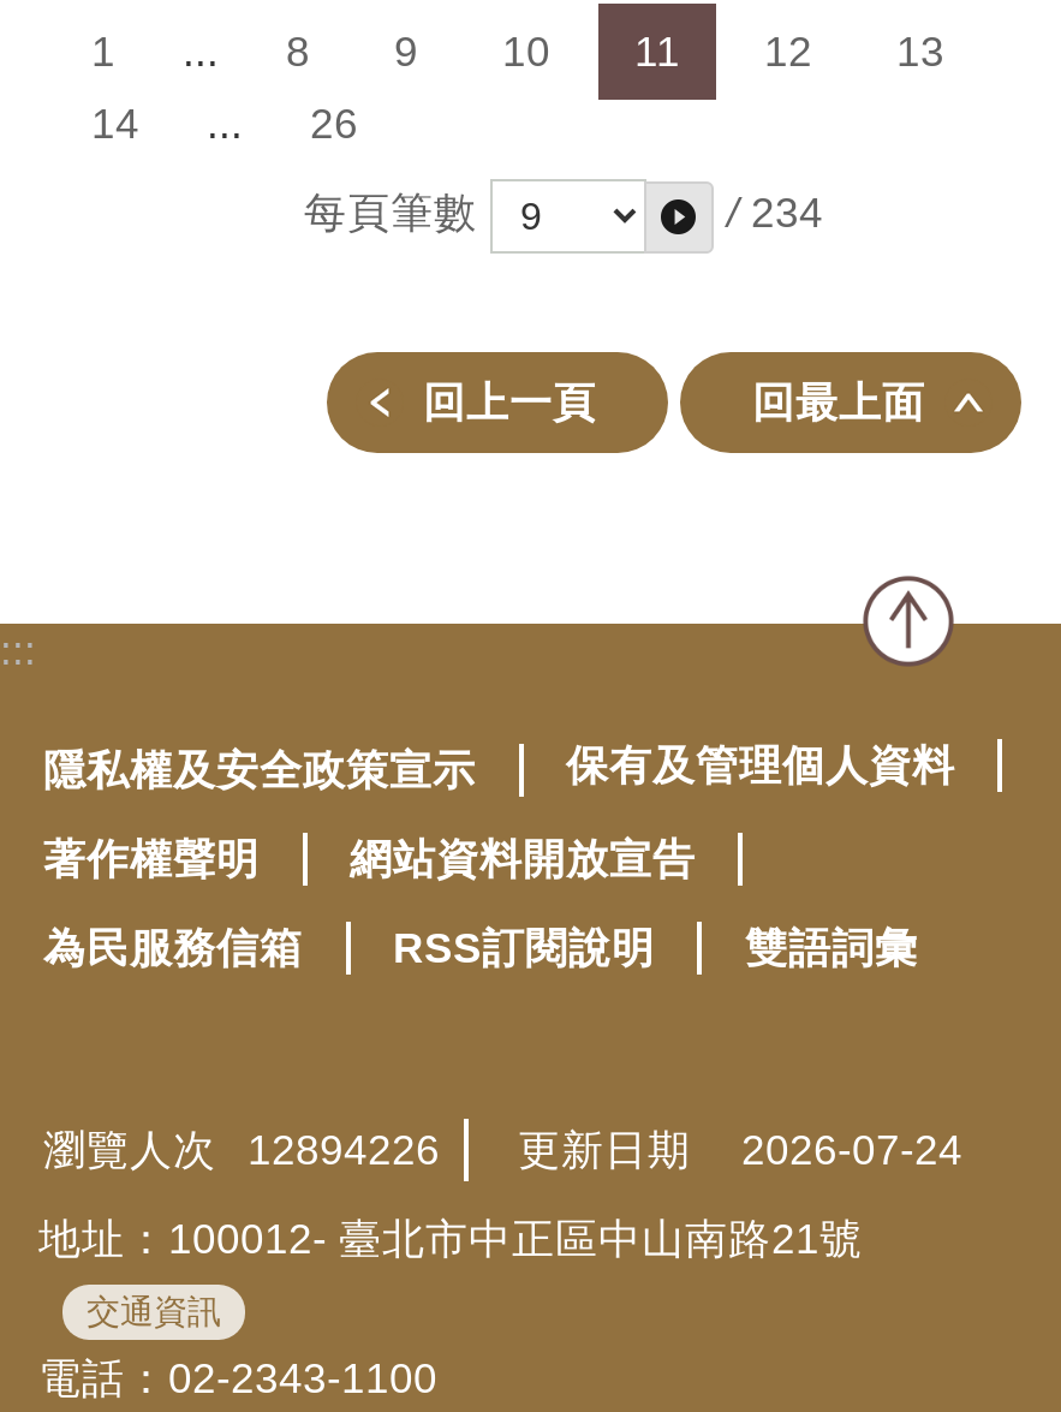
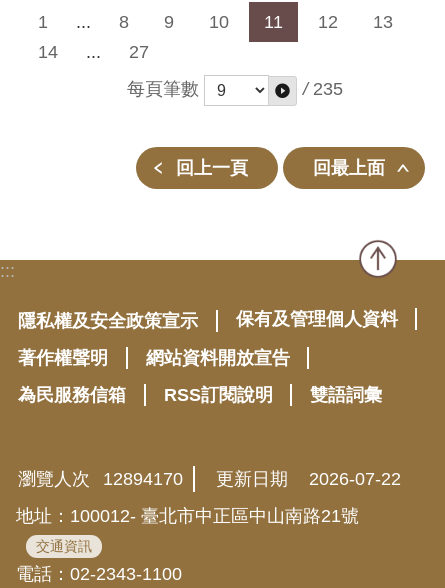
[310,100,358,149] 26 -> [129,42,149,62] 27
[727,189,823,237] / 234 -> [302,79,342,99] / 235
[248,1126,440,1174] 12894226 -> [103,469,183,489] 12894170
[741,1126,962,1174] 2026-07-24 -> [308,469,400,489] 2026-07-22

